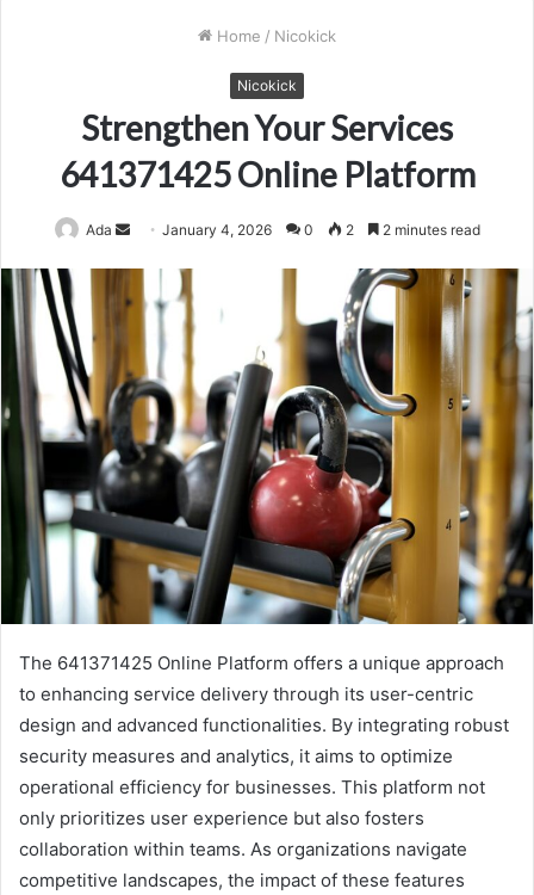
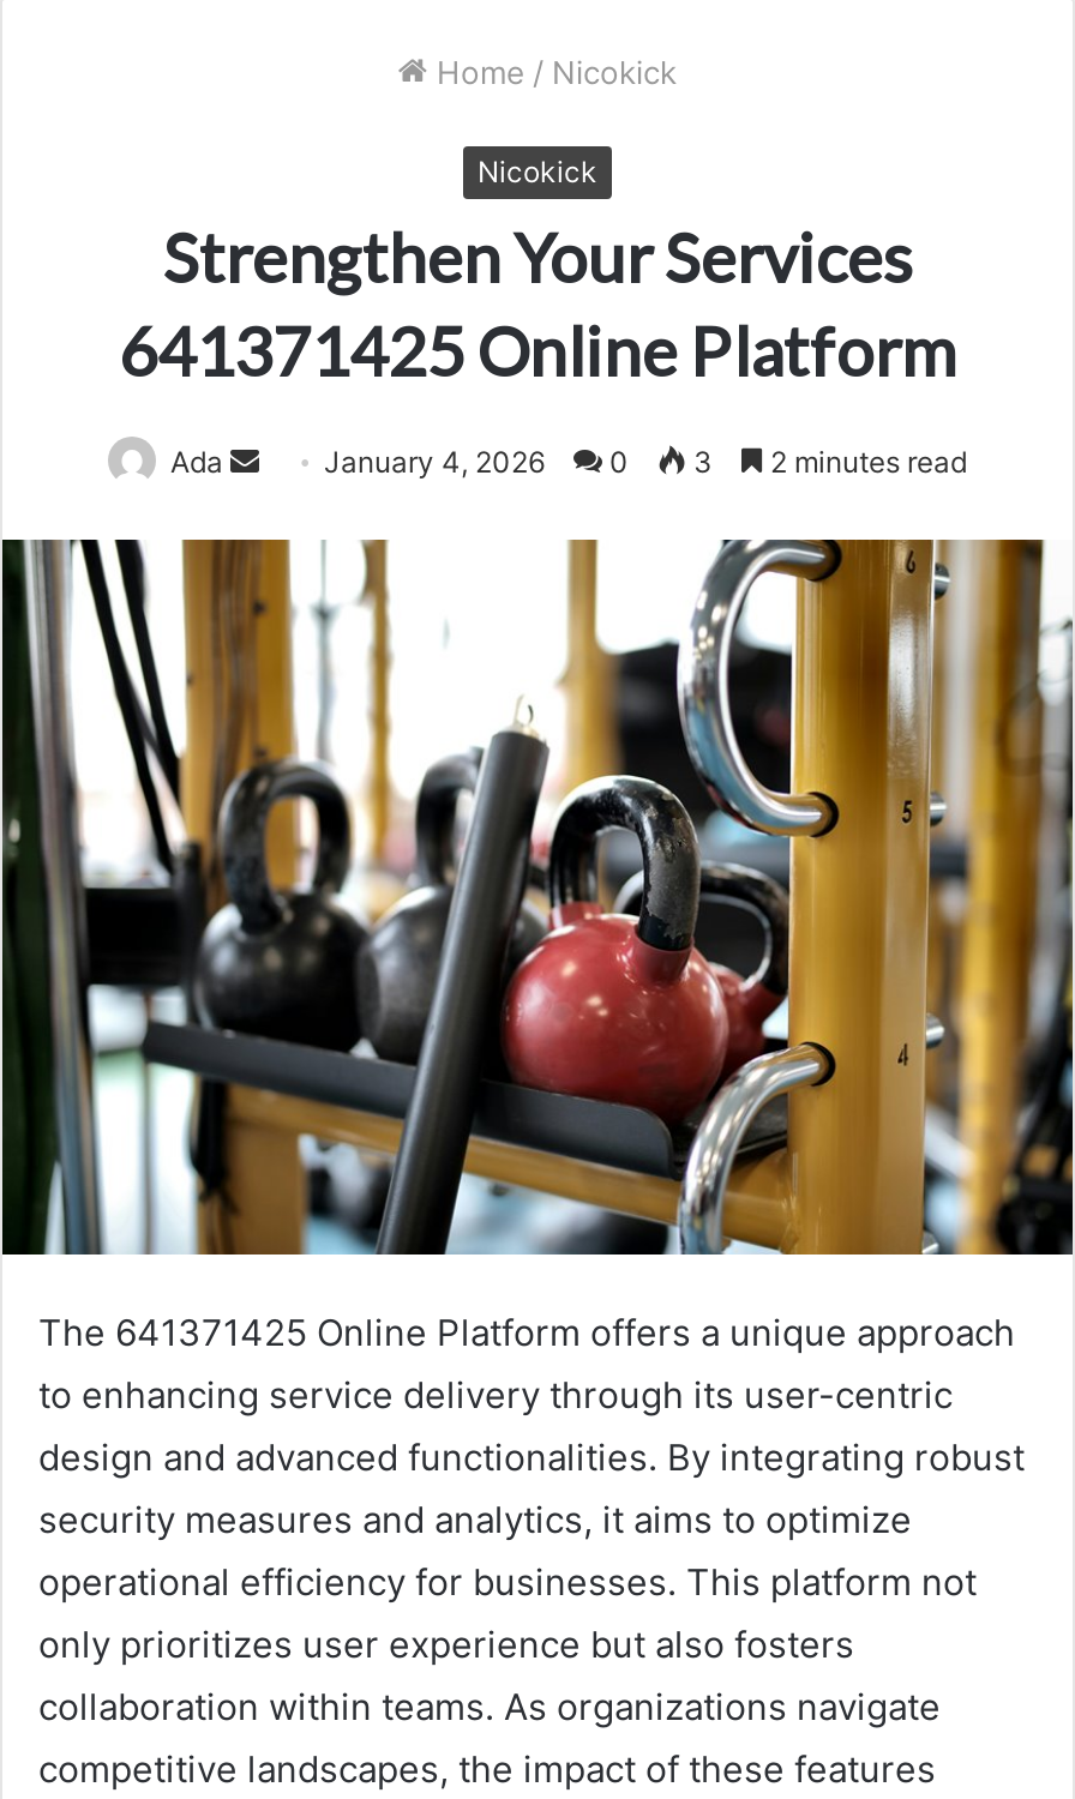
[341,221,353,239] 2 -> [686,445,713,481] 3

